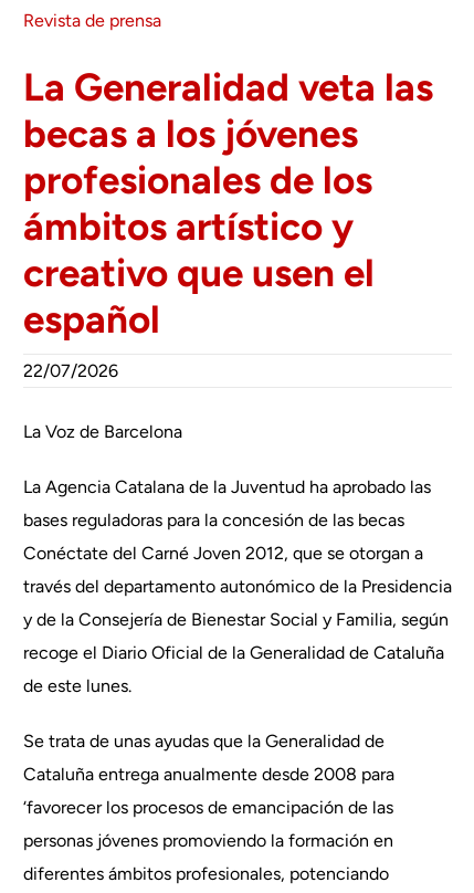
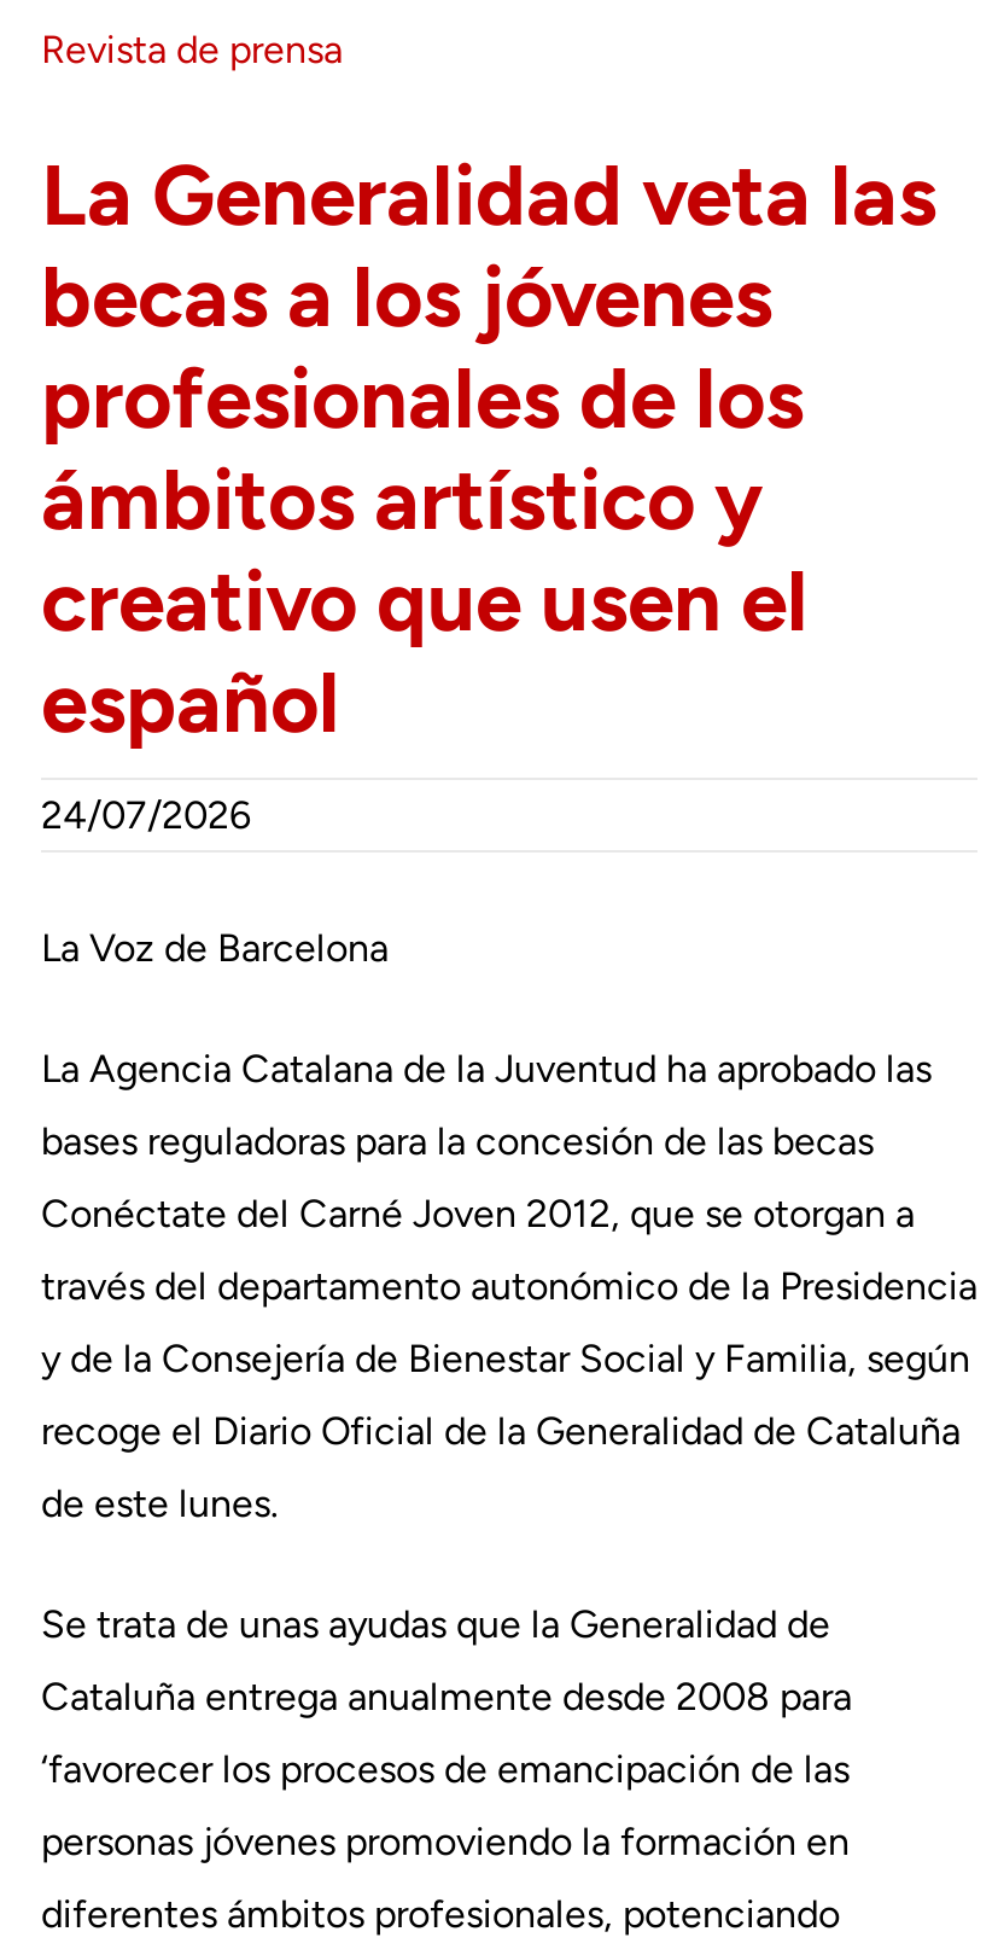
[23,360,118,381] 22/07/2026 -> [41,792,251,838] 24/07/2026

